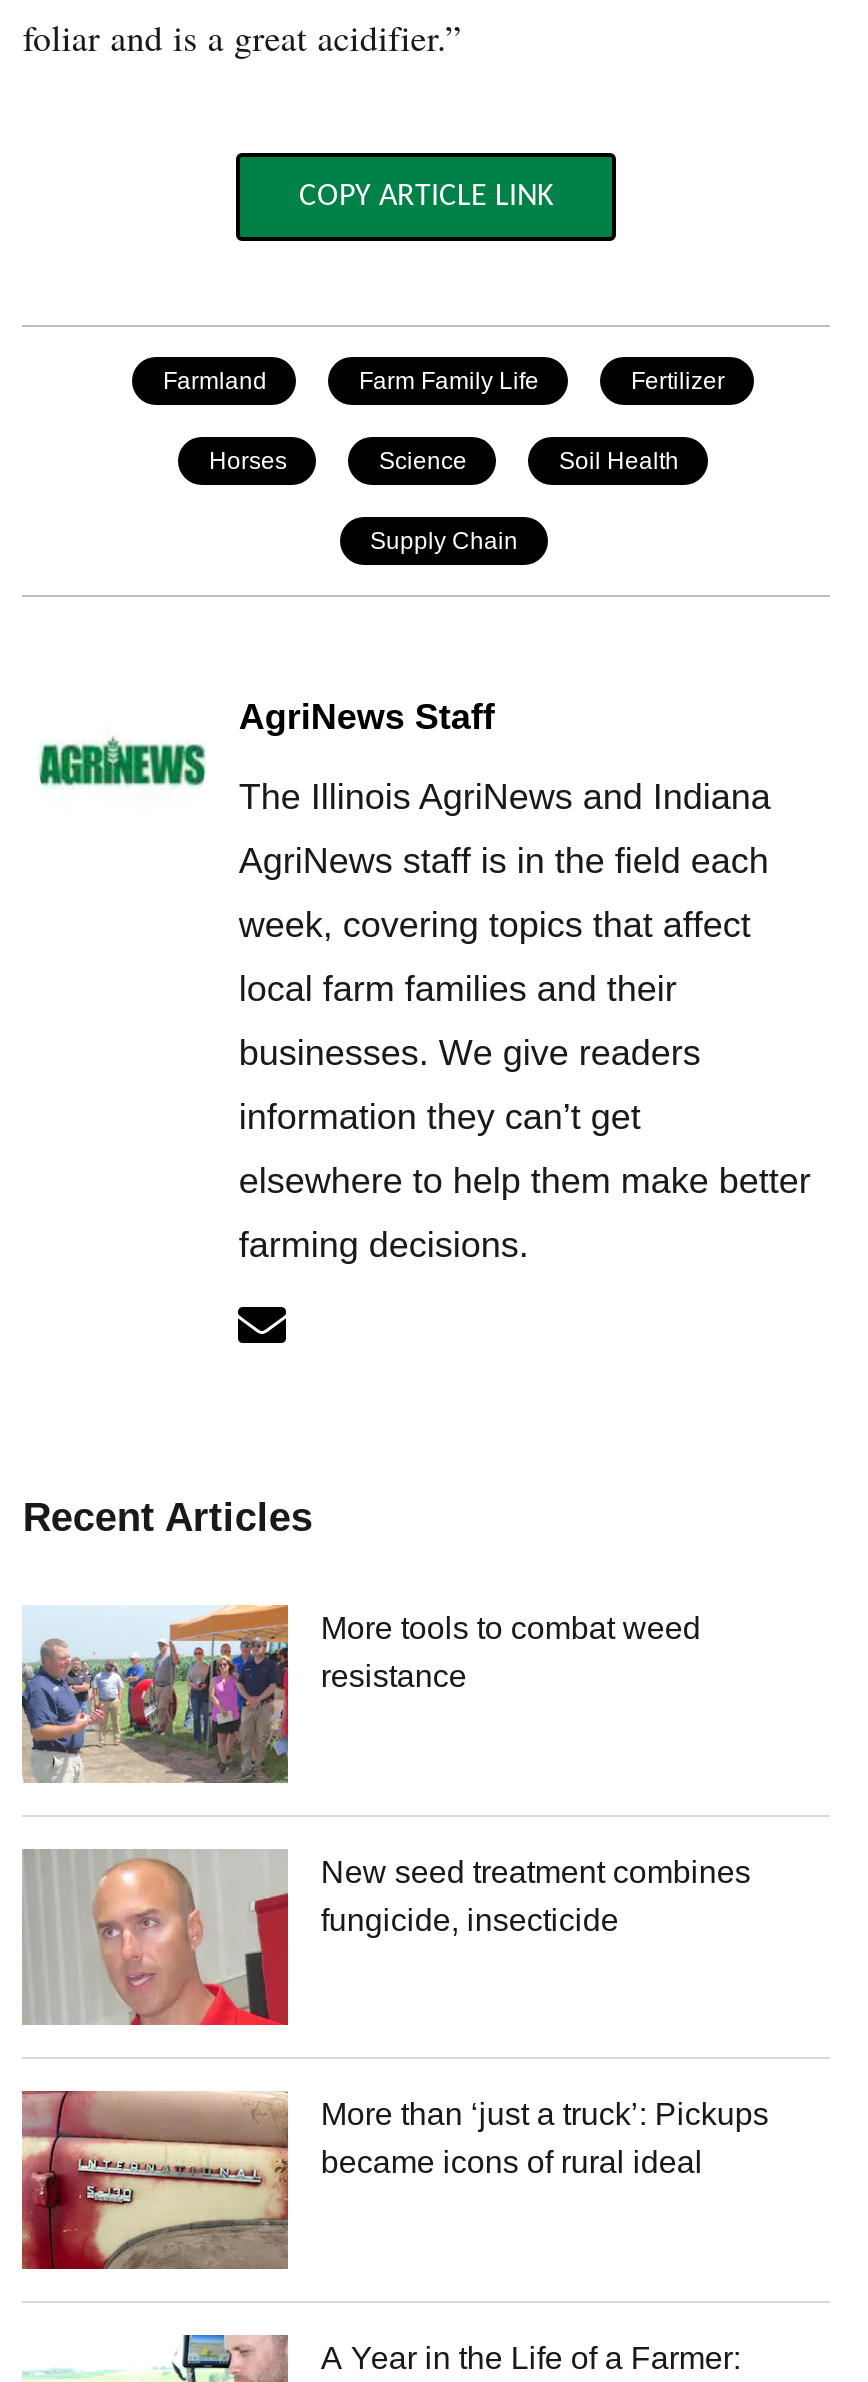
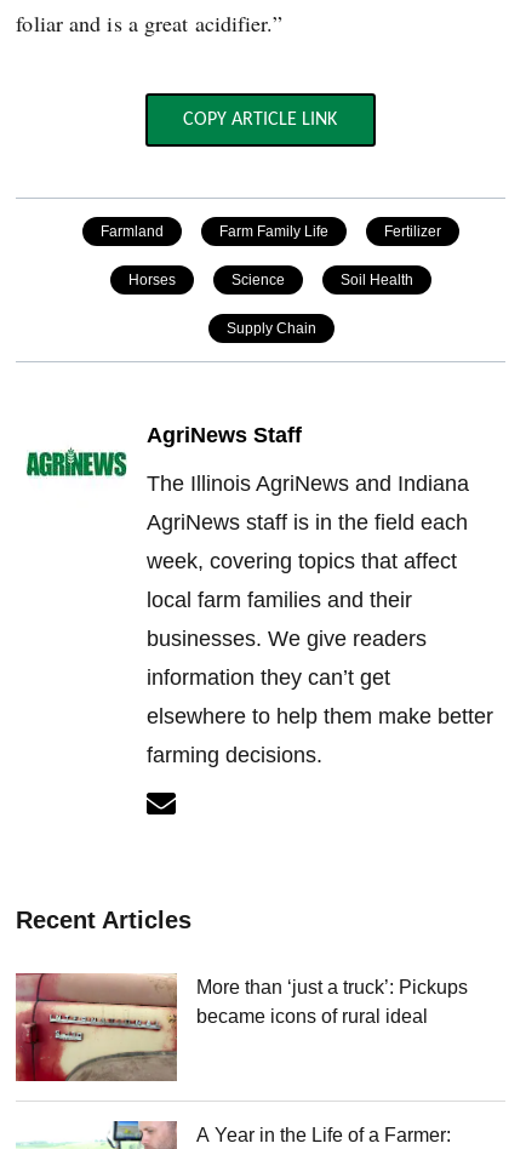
[20,1605,701,1785] [image] | More tools to combat weed | resistance -> none
[22,1849,751,2027] [image] | New seed treatment combines | fungicide, insecticide -> none

